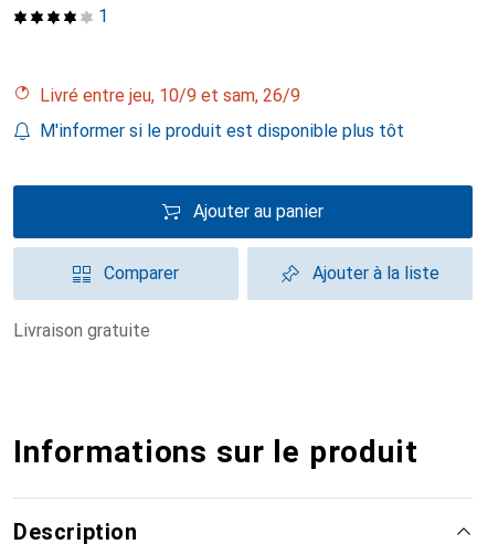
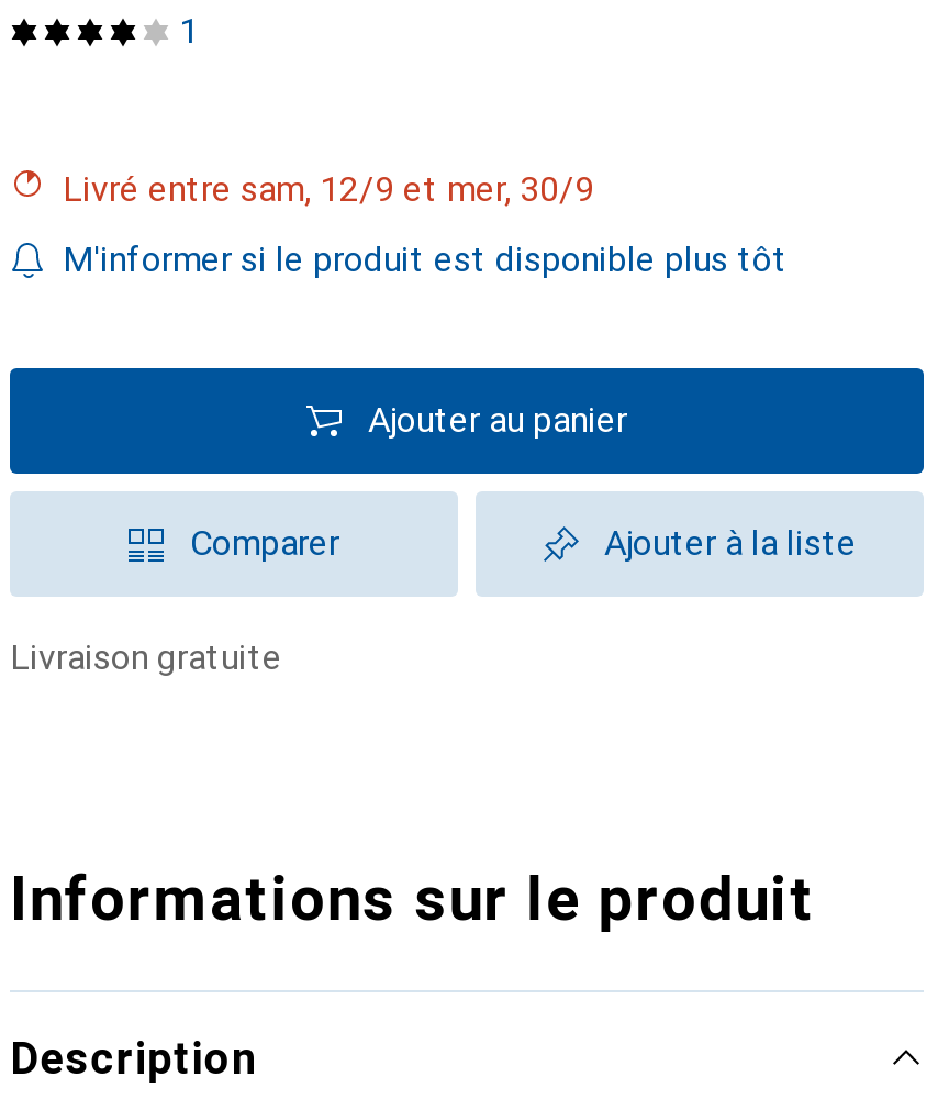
[50,85,300,106] Livré entre jeu, 10/9 et sam, 26/9 -> [82,168,594,210] Livré entre sam, 12/9 et mer, 30/9

